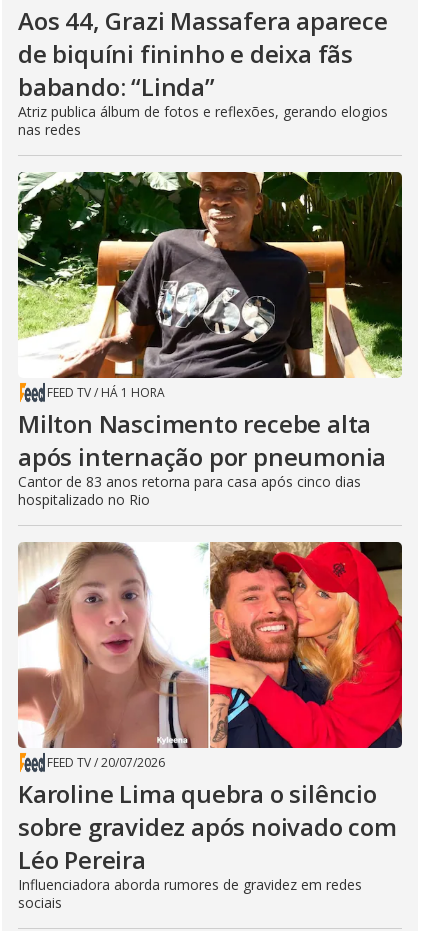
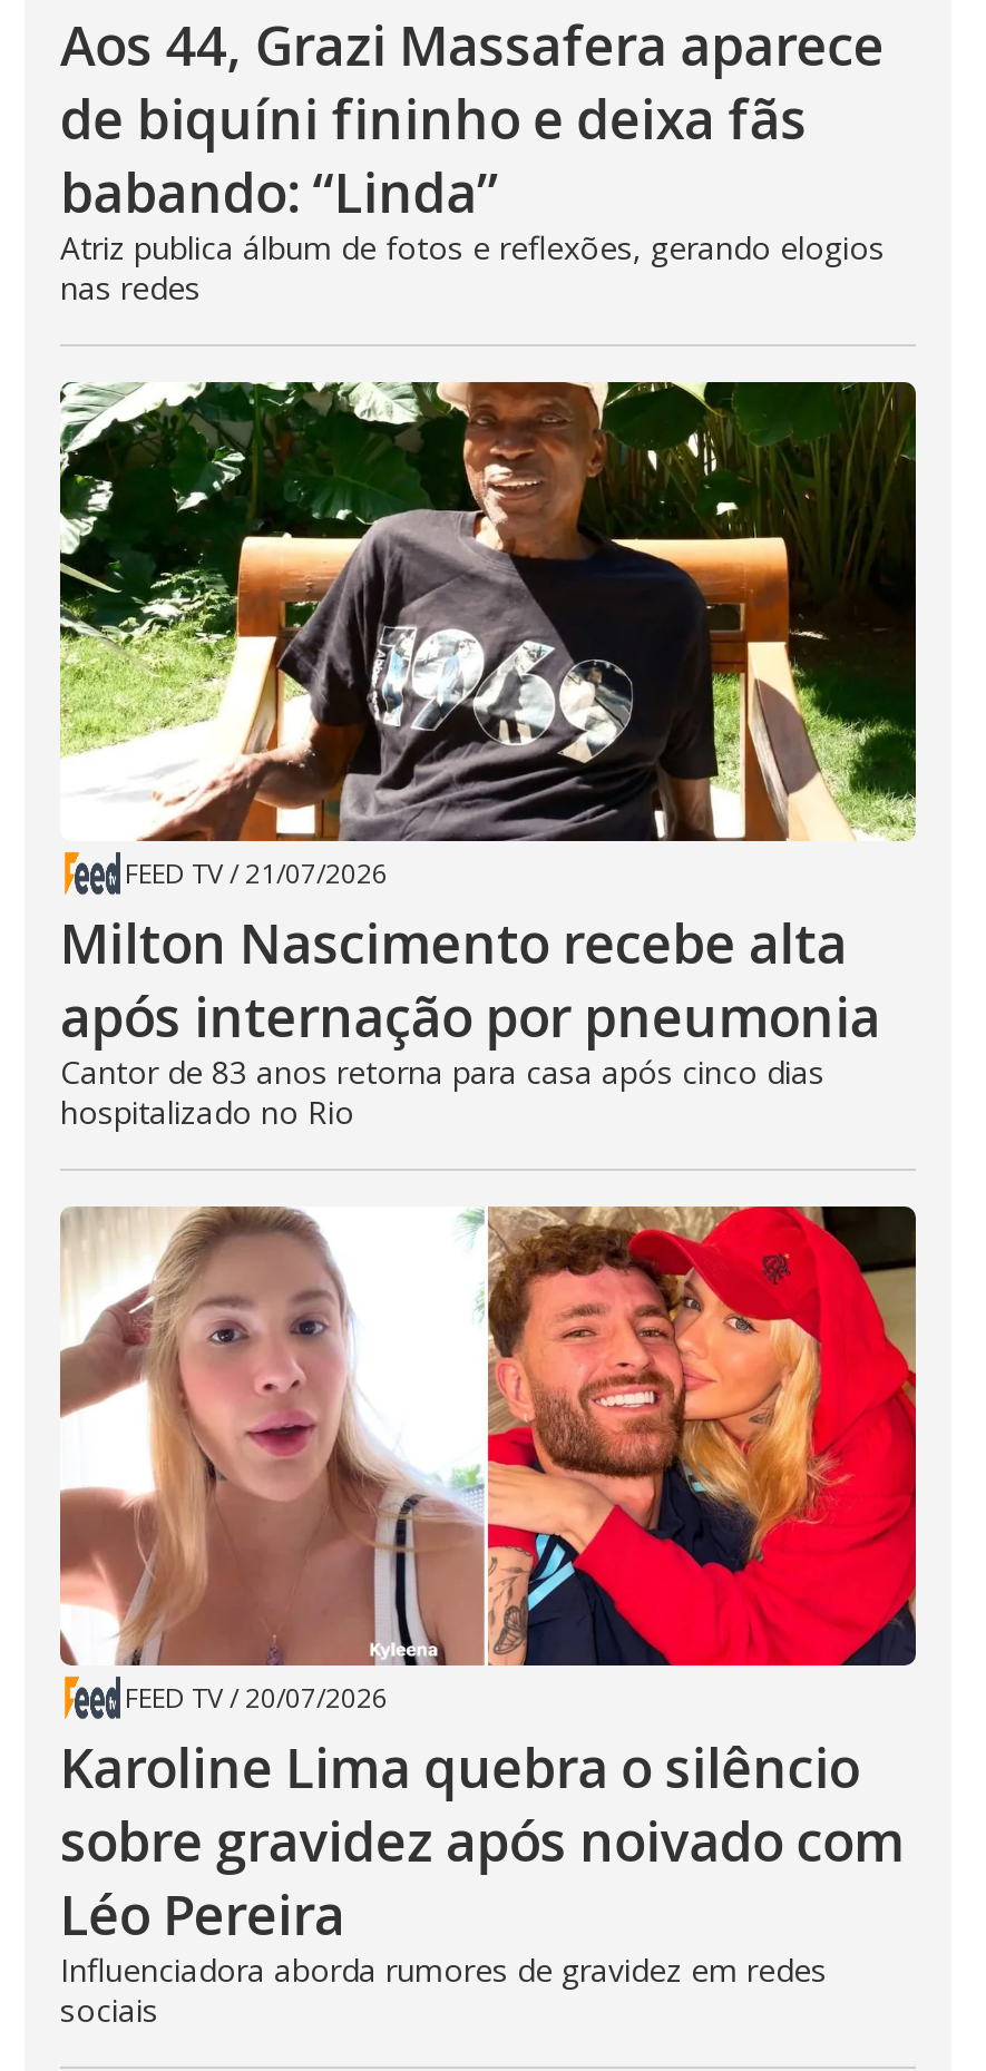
[47,383,165,400] FEED TV / HÁ 1 HORA -> [125,854,388,892] FEED TV / 21/07/2026

